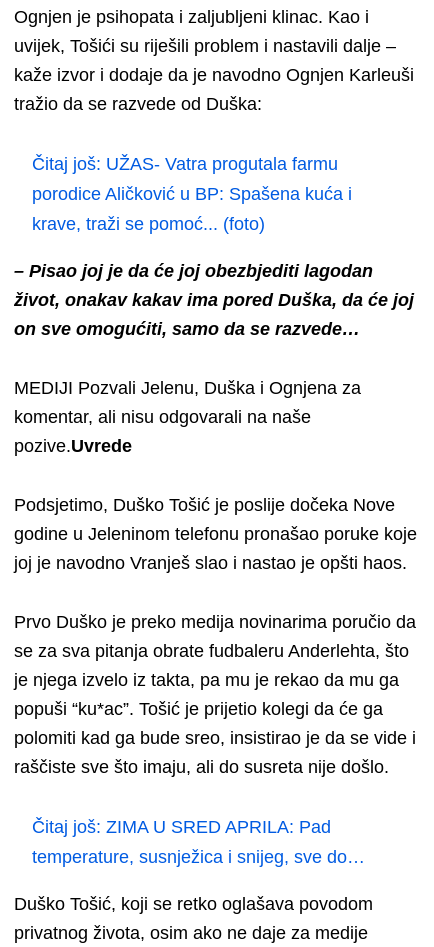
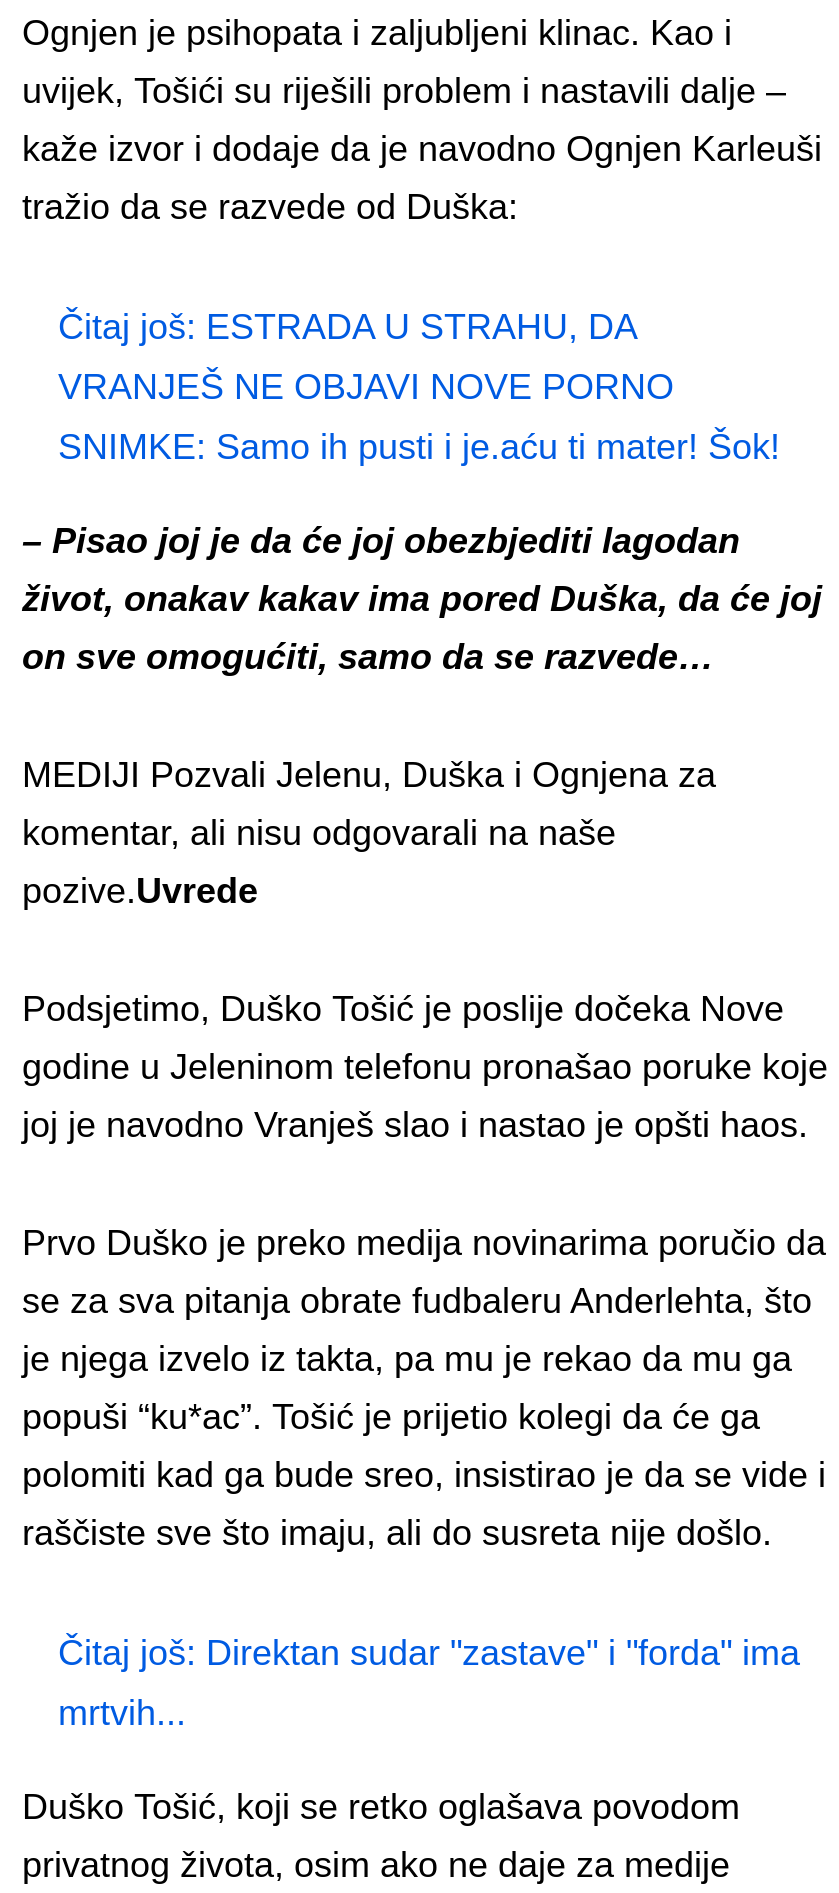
[32,154,338,174] Čitaj još: UŽAS- Vatra progutala farmu -> [58,306,636,346] Čitaj još: ESTRADA U STRAHU, DA
[32,184,352,204] porodice Aličković u BP: Spašena kuća i -> [58,366,674,406] VRANJEŠ NE OBJAVI NOVE PORNO
[32,214,265,234] krave, traži se pomoć... (foto) -> [58,426,780,466] SNIMKE: Samo ih pusti i je.aću ti mater! Šok!
[32,817,331,837] Čitaj još: ZIMA U SRED APRILA: Pad -> [58,1632,800,1672] Čitaj još: Direktan sudar "zastave" i "forda" ima
[32,847,365,867] temperature, susnježica i snijeg, sve do… -> [58,1692,186,1732] mrtvih...

